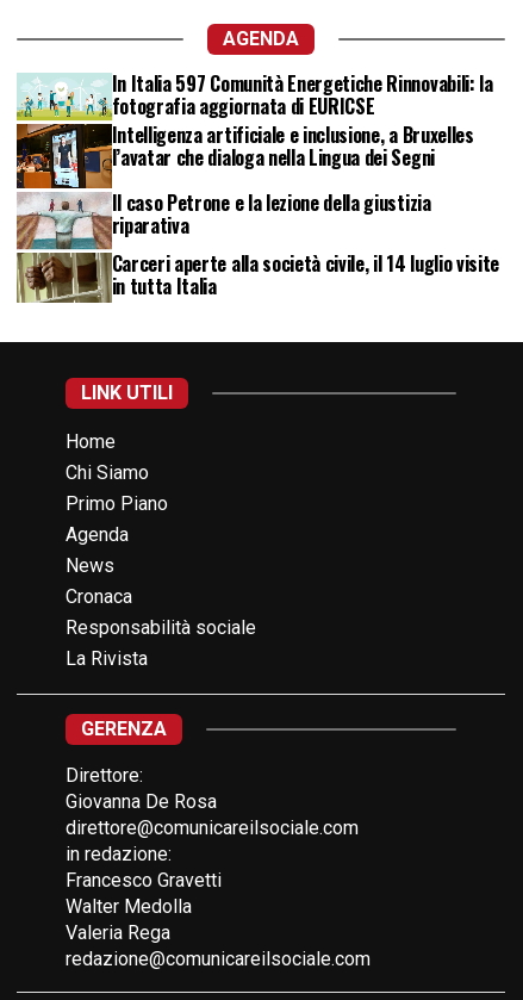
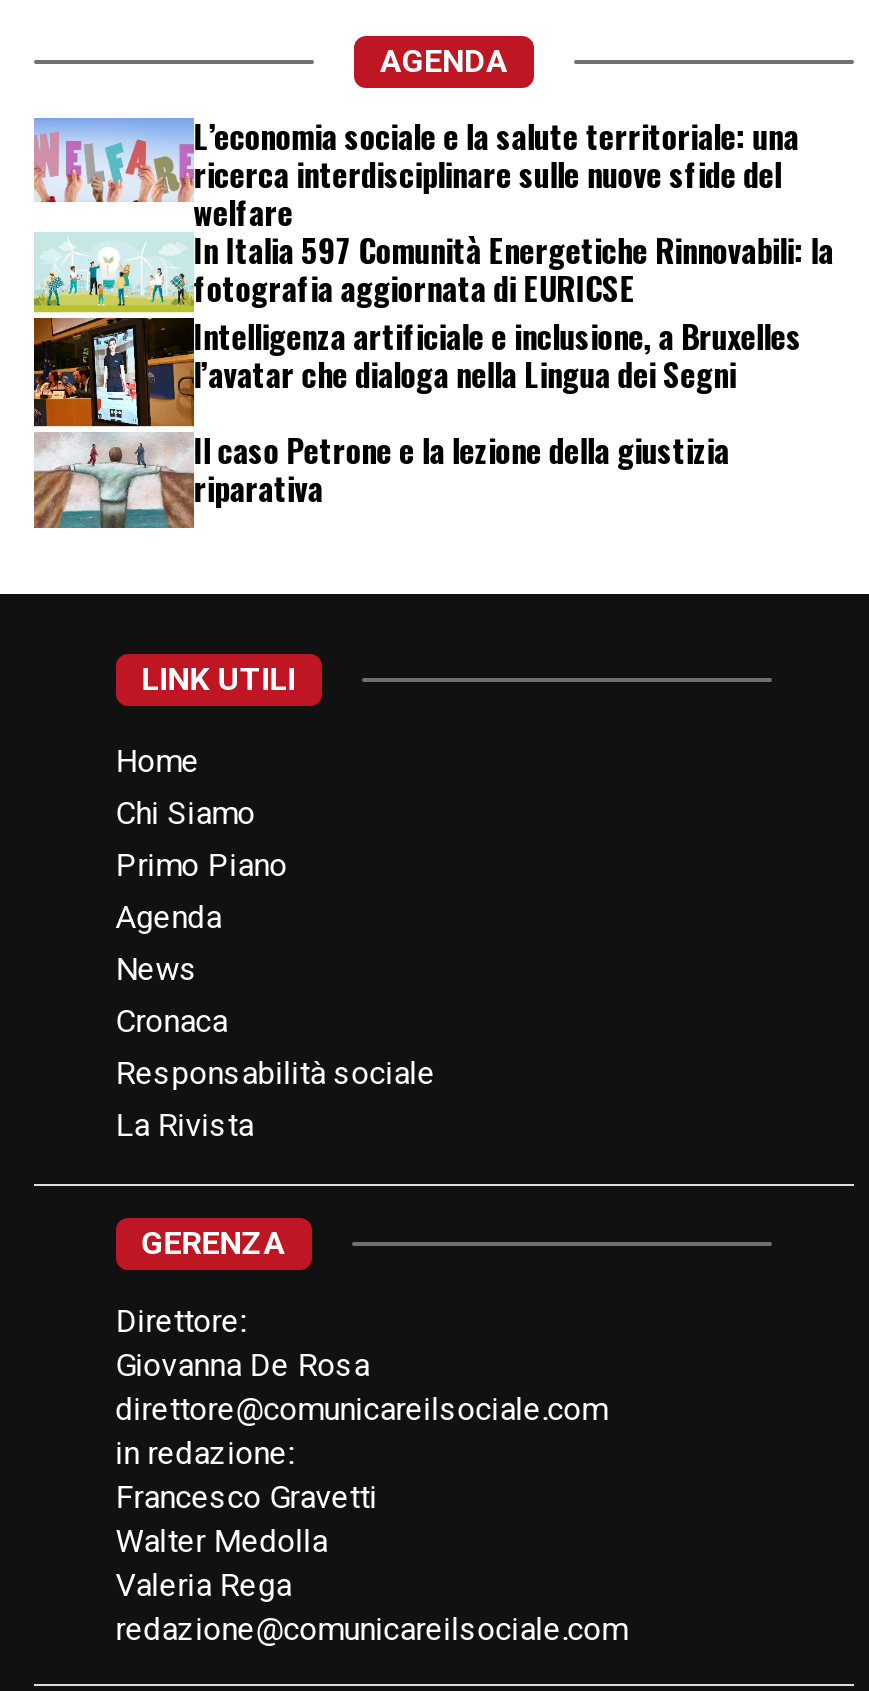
none -> [34,112,799,236] [image] | L’economia sociale e la salute territoriale: una | ricerca interdisciplinare sulle nuove sfide del | welfare
moved [14,69,493,251] -> [30,226,833,532]: [image] | In Italia 597 Comunità Energetiche Rinnovabili: la | fotografia aggiornata di EURICSE | Intelligenza artificiale e inclusione, a Bruxelles | l’avatar che dialoga nella Lingua dei Segni | Il caso Petrone e la lezione della giustizia | riparativa
[17,249,499,304] [image] | Carceri aperte alla società civile, il 14 luglio visite | in tutta Italia -> none

